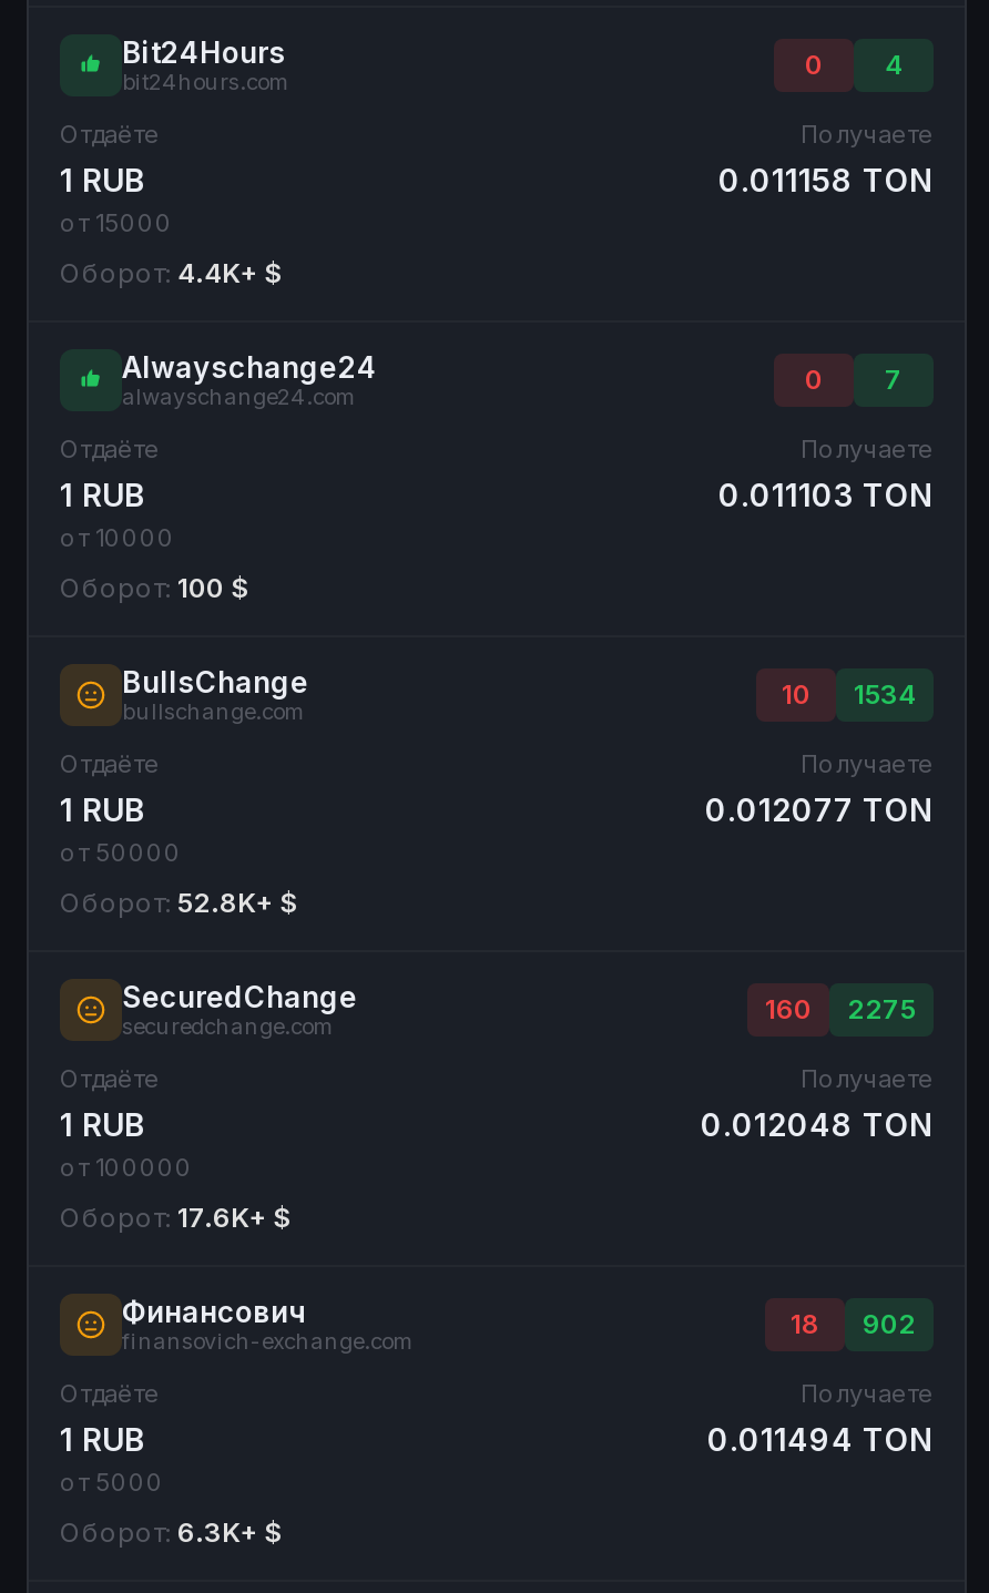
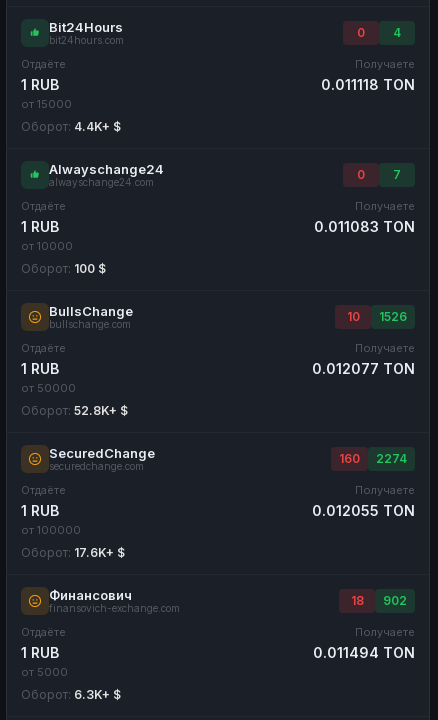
[718,160,934,197] 0.011158 TON -> [321,75,415,92] 0.011118 TON
[718,474,934,512] 0.011103 TON -> [314,217,415,234] 0.011083 TON
[782,676,916,709] 10 1534 -> [346,308,407,323] 10 1526
[765,991,916,1024] 160 2275 -> [339,450,407,465] 160 2274
[701,1104,934,1142] 0.012048 TON -> [312,501,415,518] 0.012055 TON

